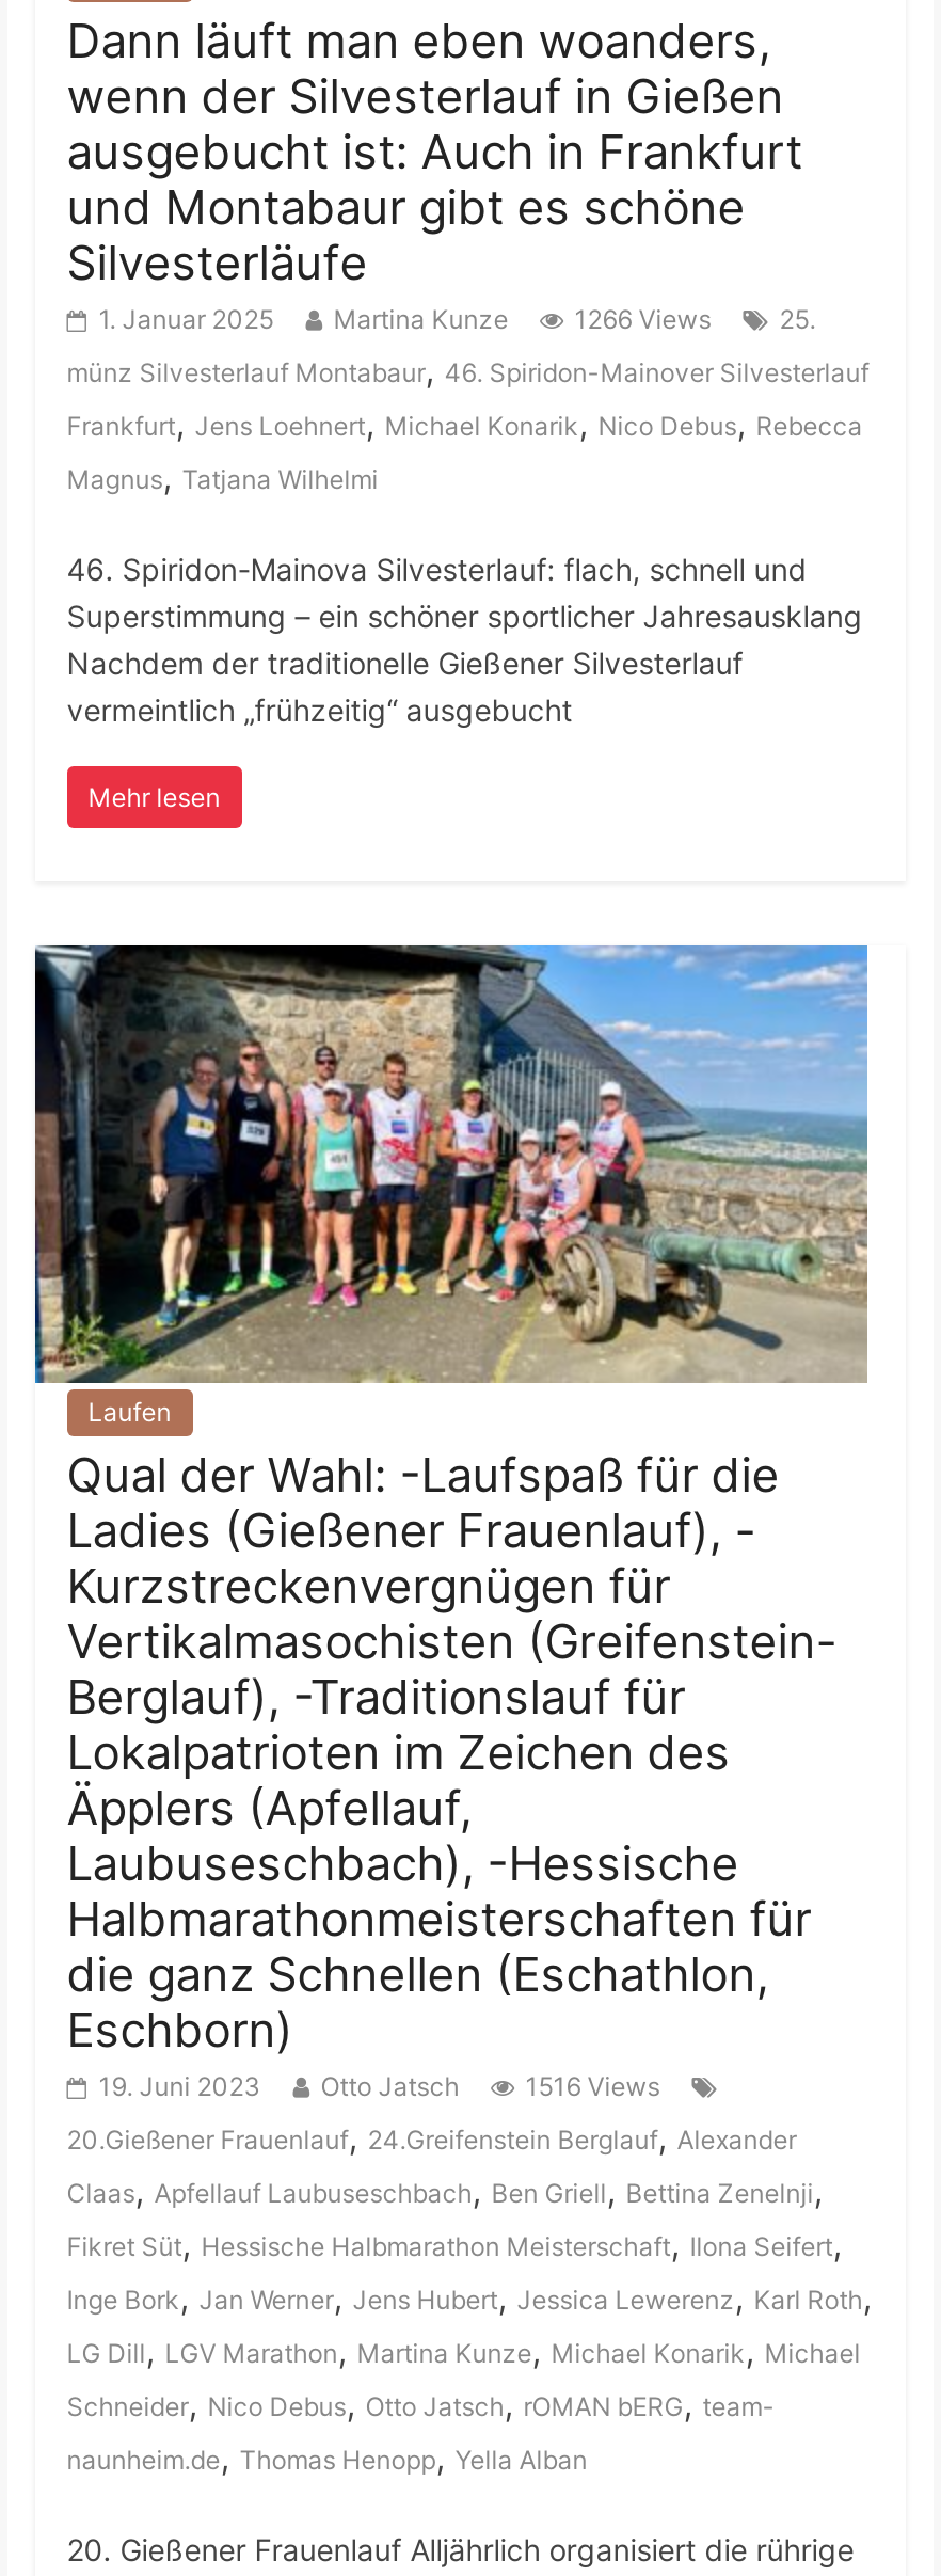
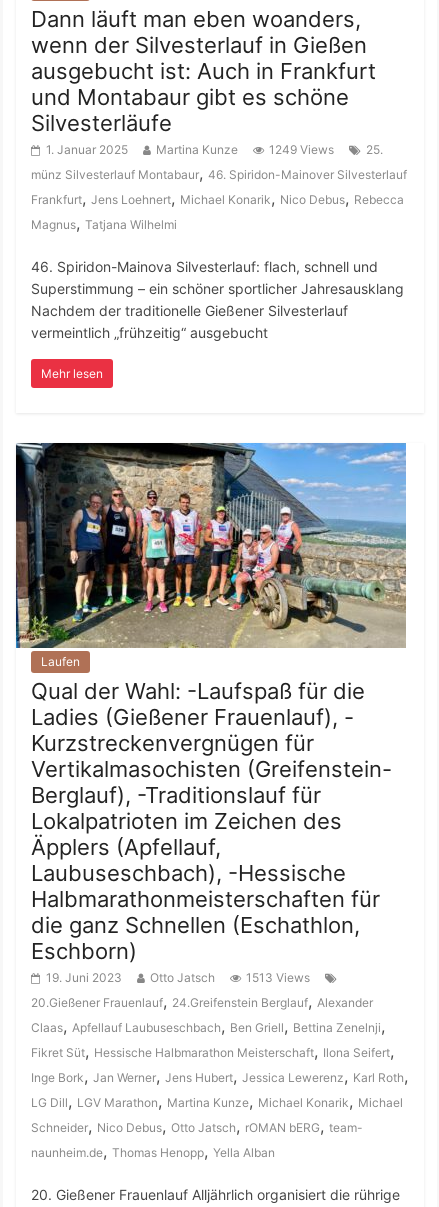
[575,303,711,335] 1266 Views -> [269,142,334,157] 1249 Views
[526,2071,660,2103] 1516 Views -> [246,970,310,985] 1513 Views

